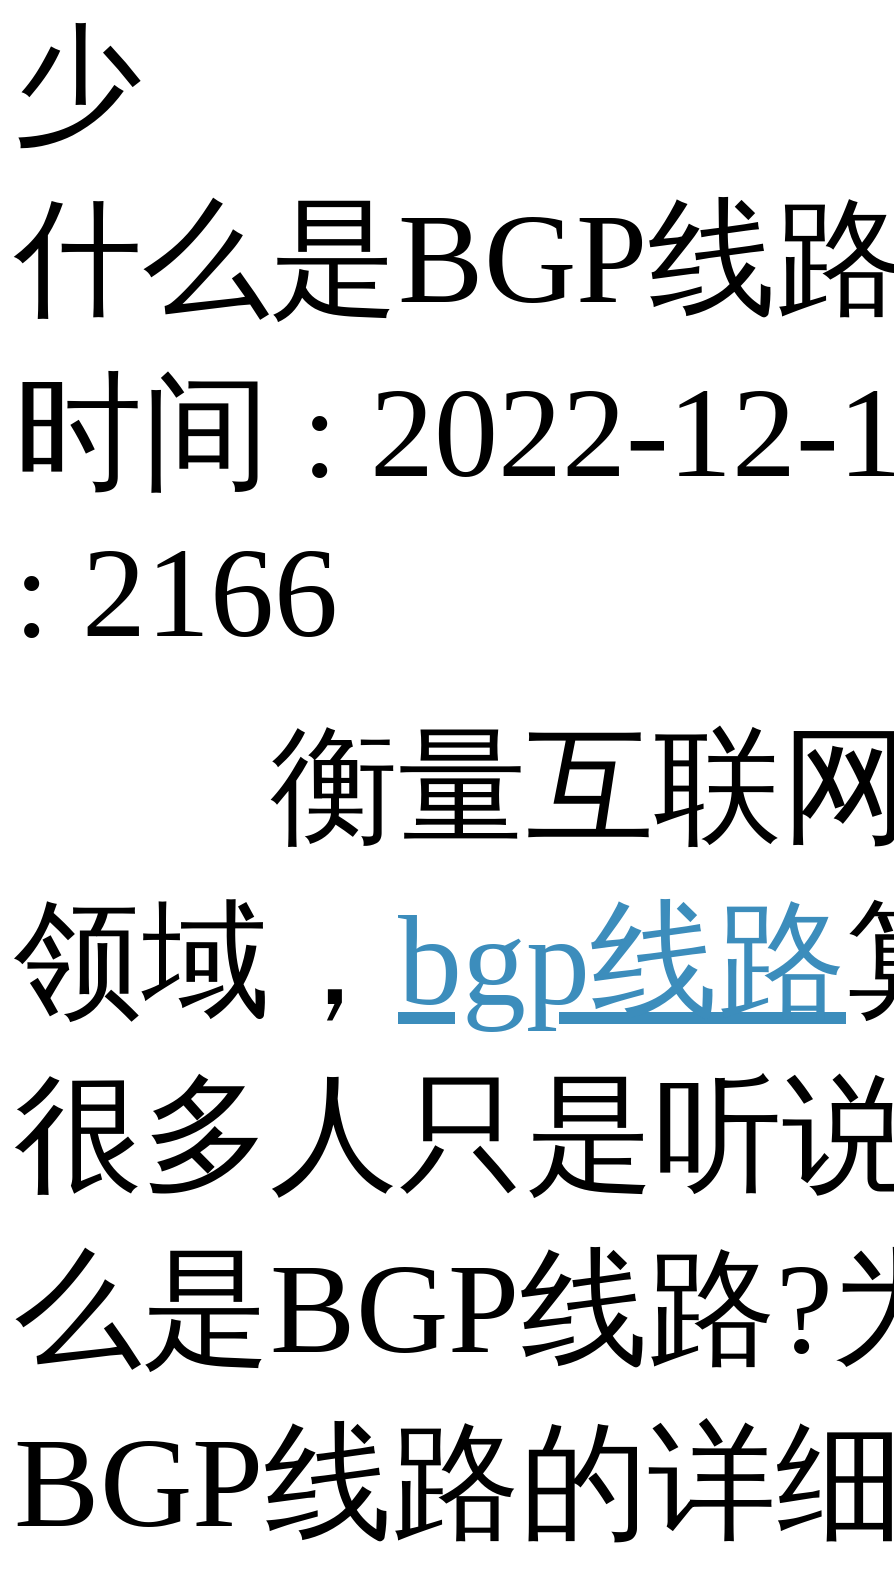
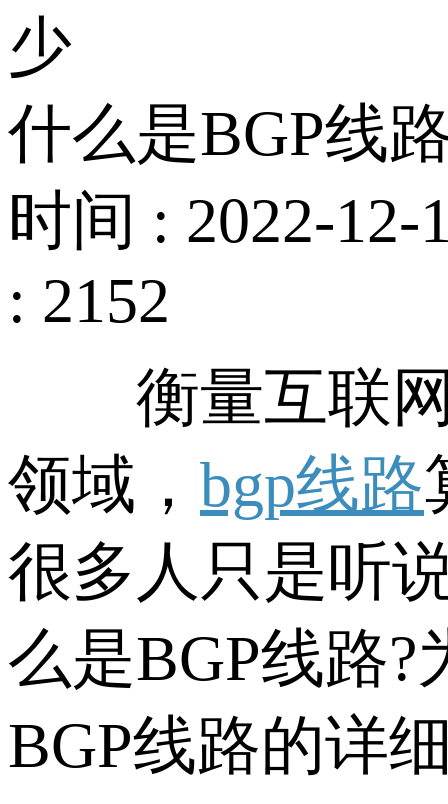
[14,522,338,664] : 2166 -> [8,265,170,336] : 2152

